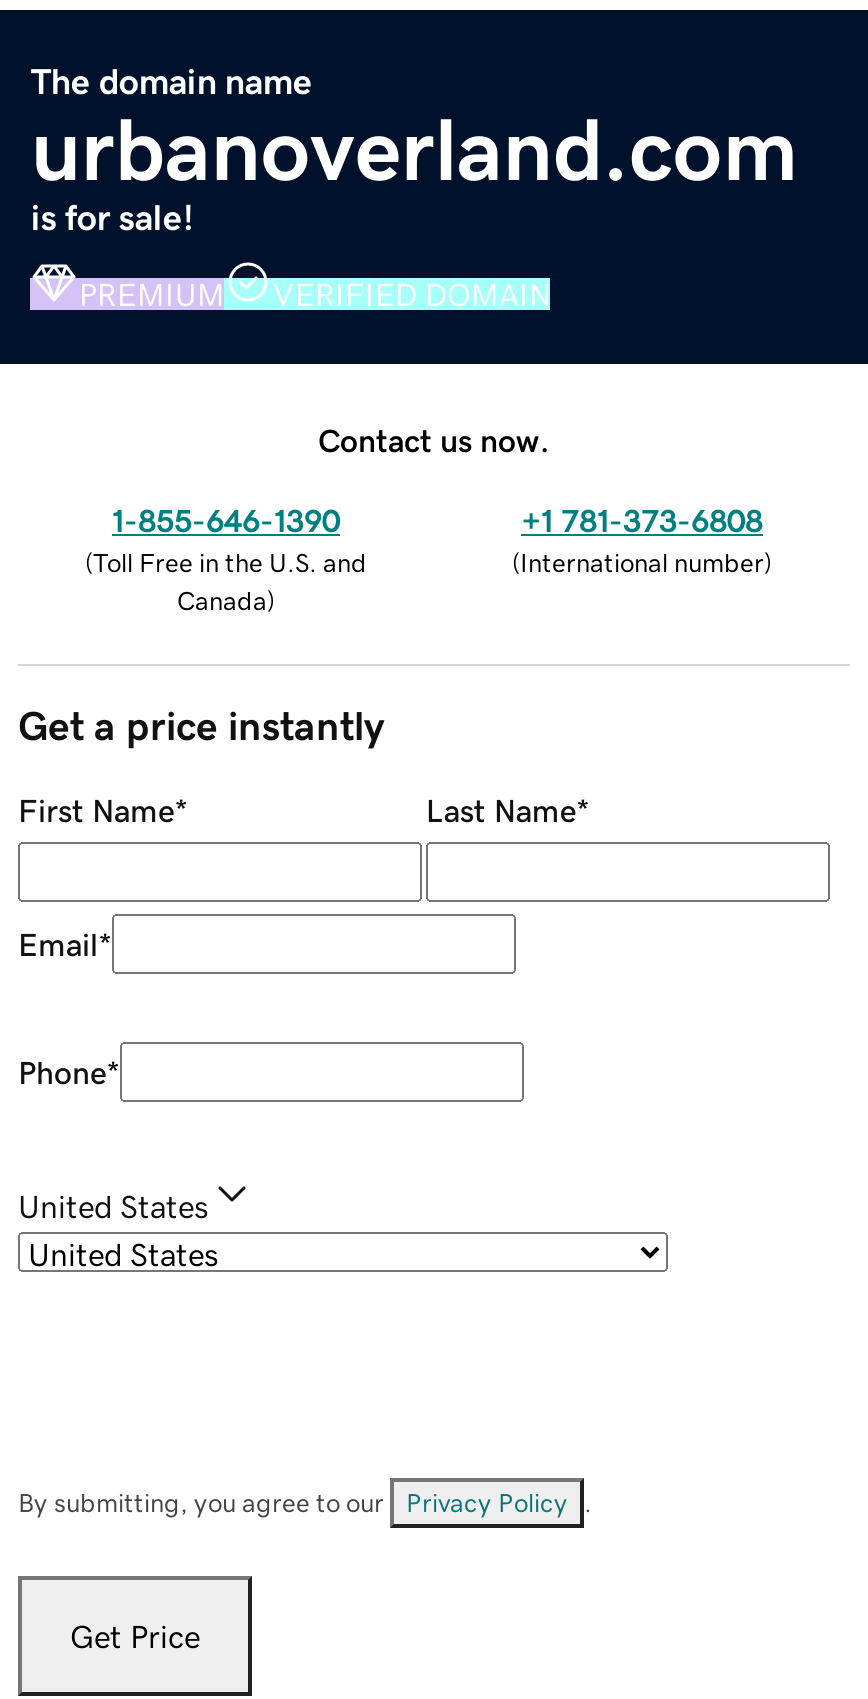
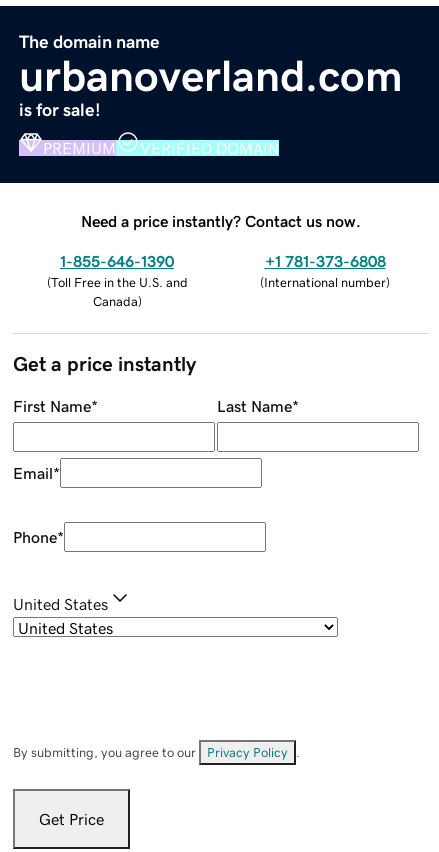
[318,423,550,455] Contact us now. -> [81,213,361,229] Need a price instantly? Contact us now.

